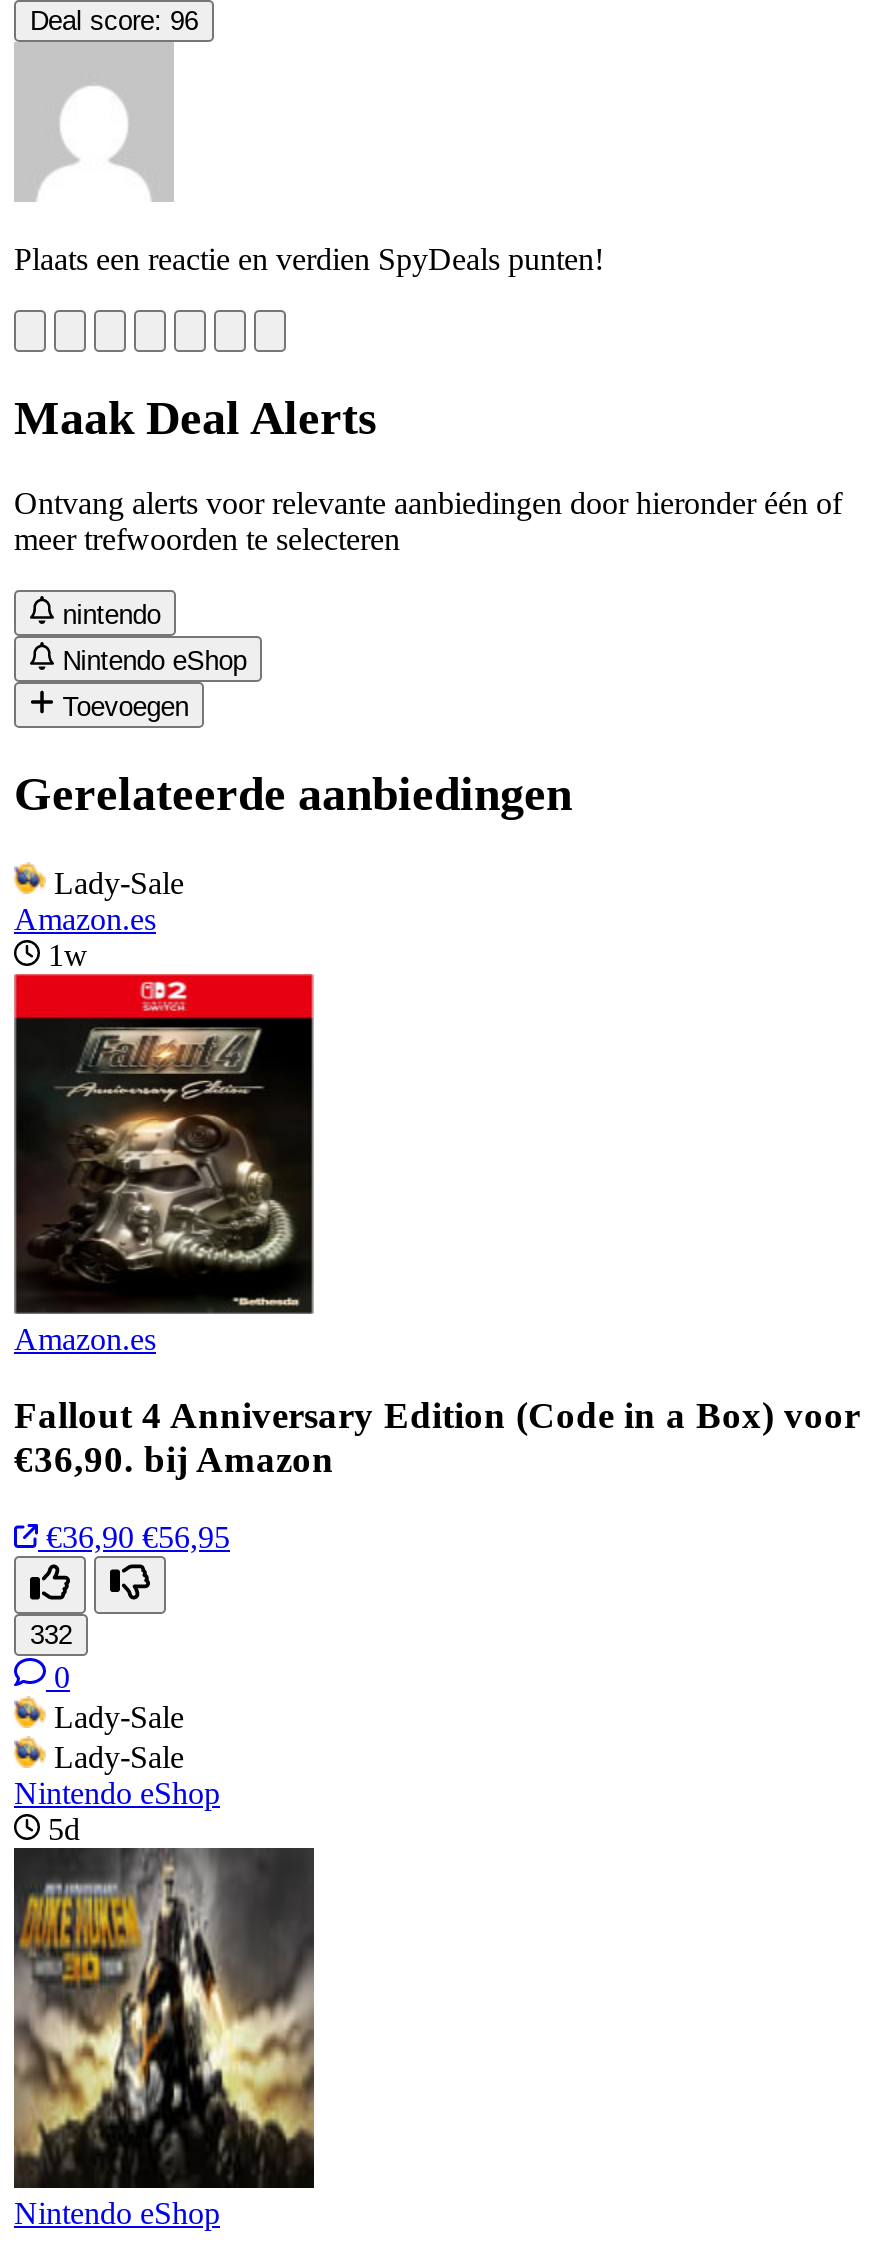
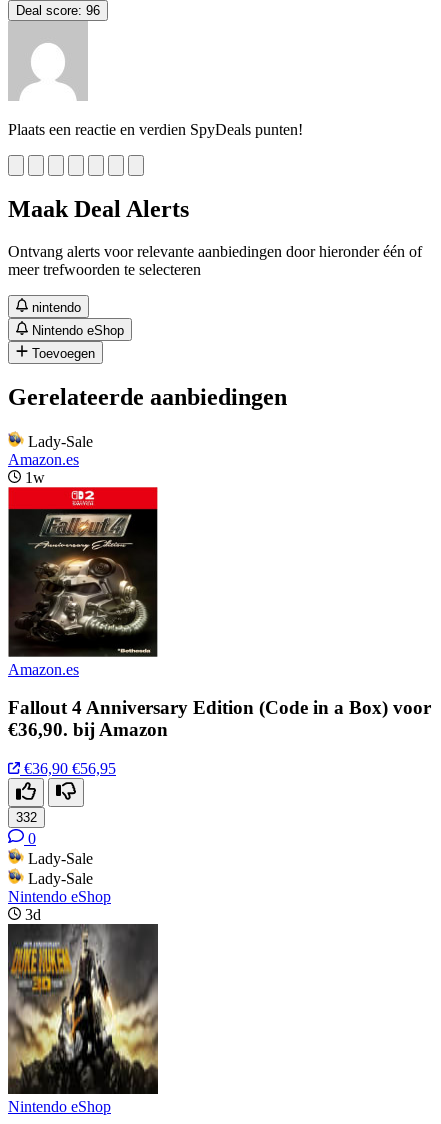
[48,1812,80,1846] 5d -> [25,906,41,923] 3d

